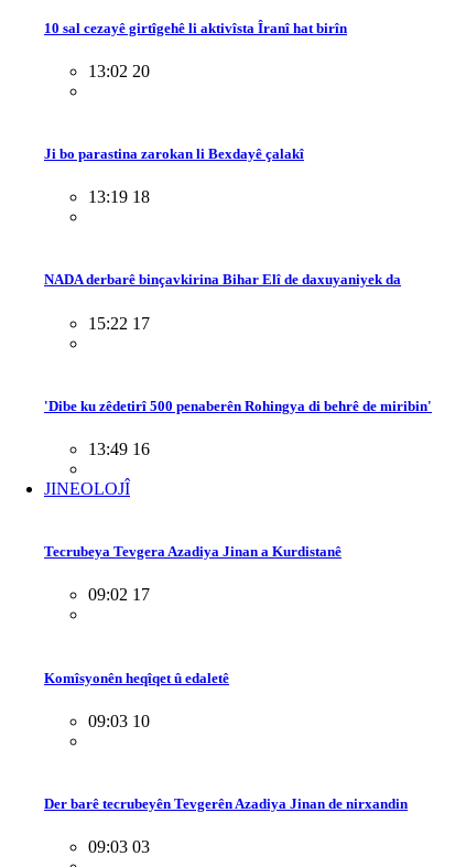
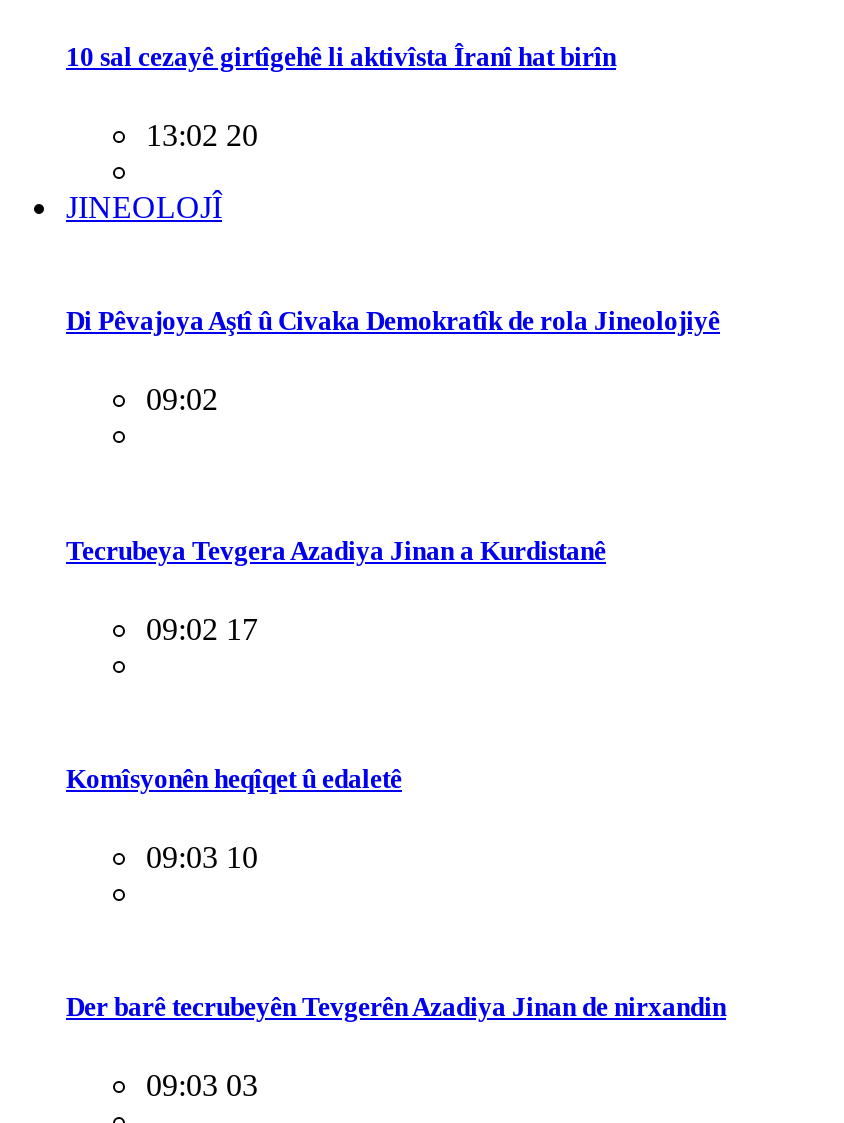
[44,146,304,206] Ji bo parastina zarokan li Bexdayê çalakî | 13:19 18 -> none
[44,272,401,332] NADA derbarê binçavkirina Bihar Elî de daxuyaniyek da | 15:22 17 -> none
[44,397,432,458] 'Dibe ku zêdetirî 500 penaberên Rohingya di behrê de miribin' | 13:49 16 -> none
moved [44,479,130,498] -> [66,190,222,224]: JINEOLOJÎ
none -> [66,306,720,417] Di Pêvajoya Aştî û Civaka Demokratîk de rola Jineolojiyê | 09:02

